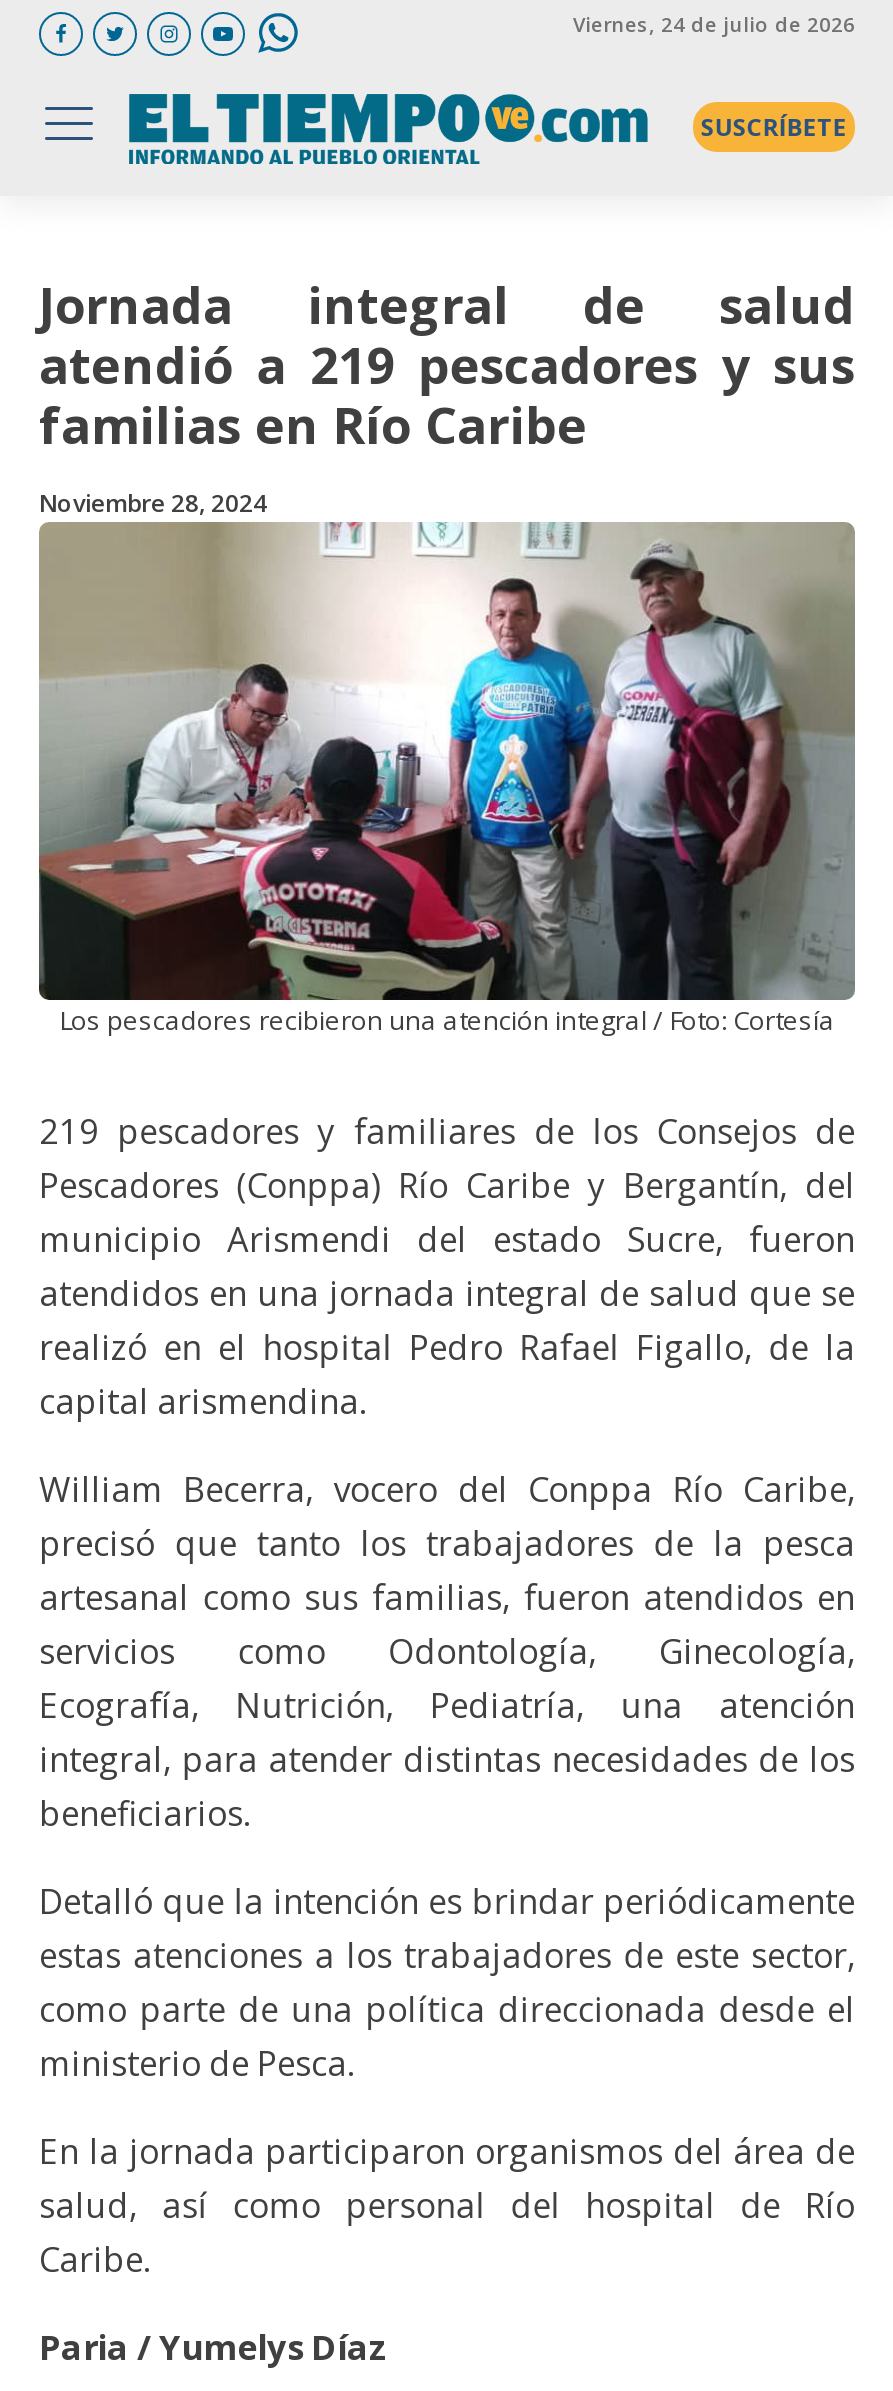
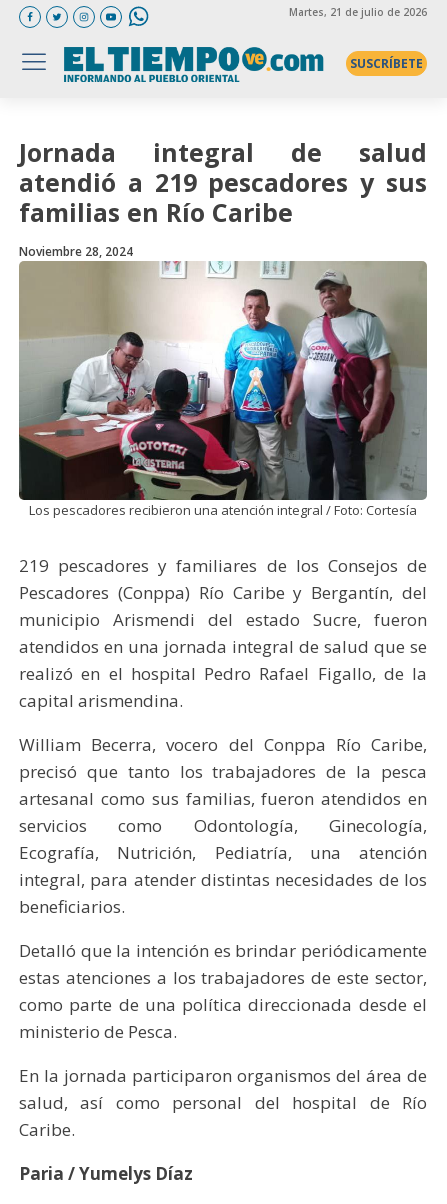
[573,9,855,37] Viernes, 24 de julio de 2026 -> [289,4,427,18] Martes, 21 de julio de 2026

